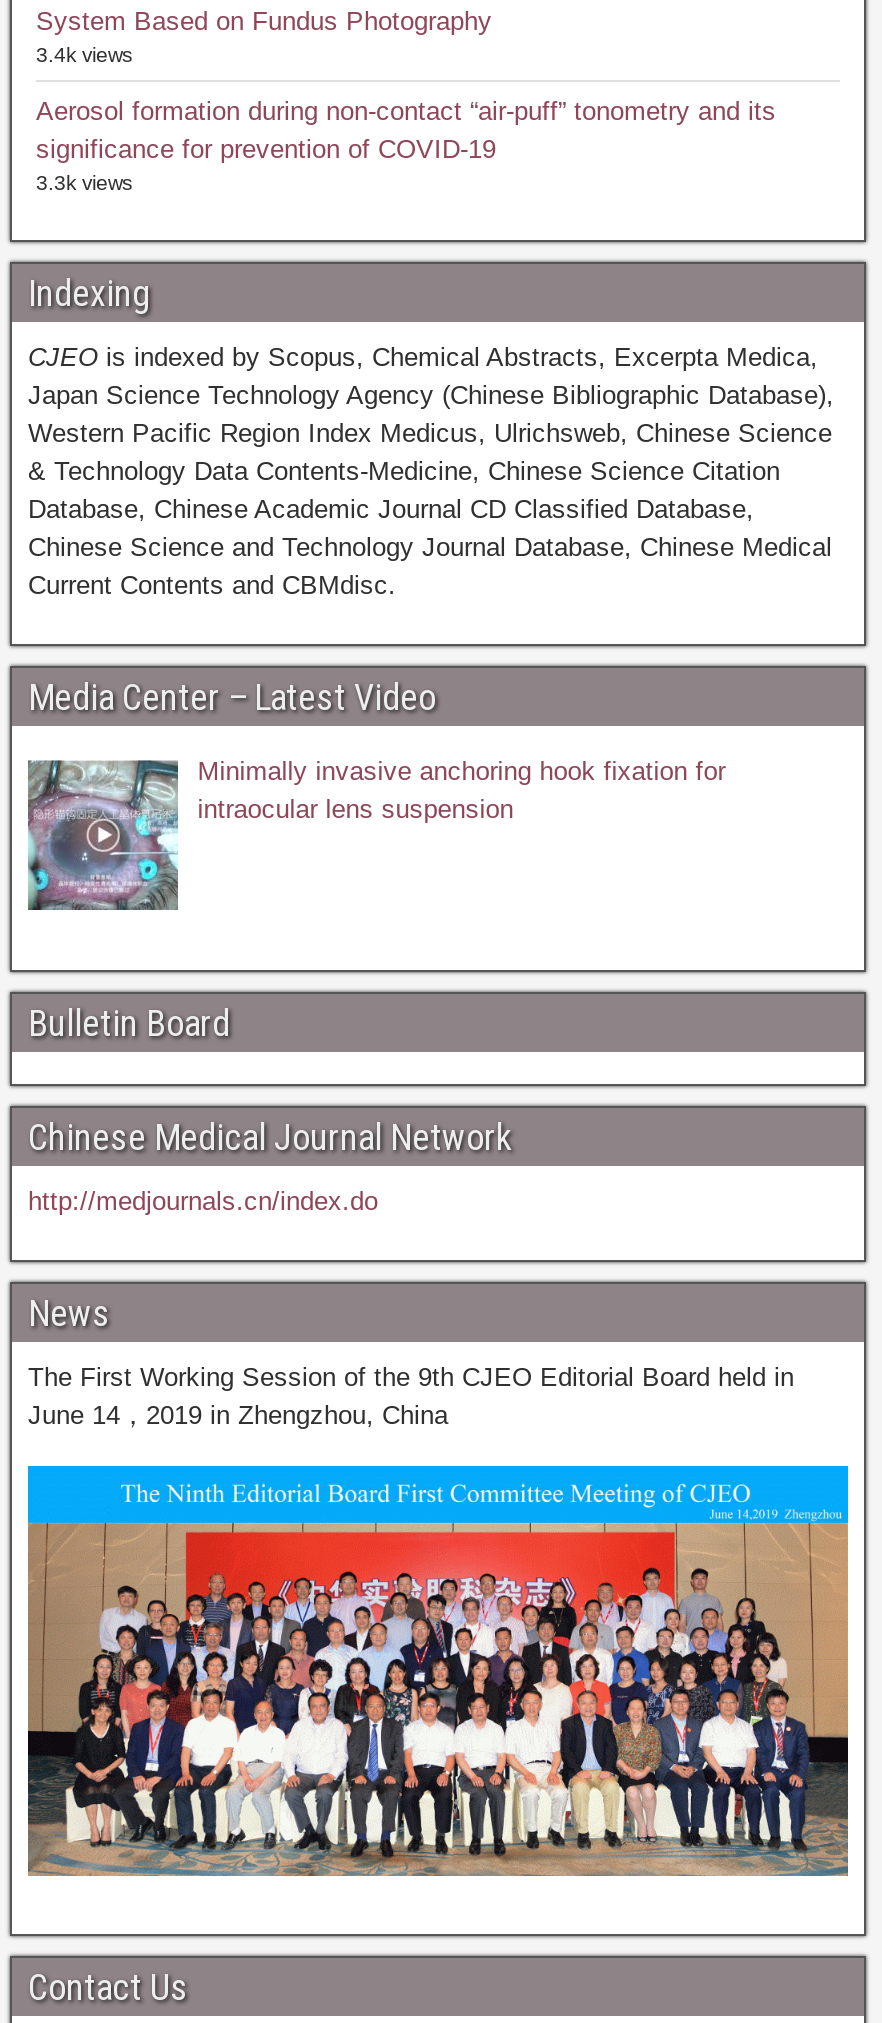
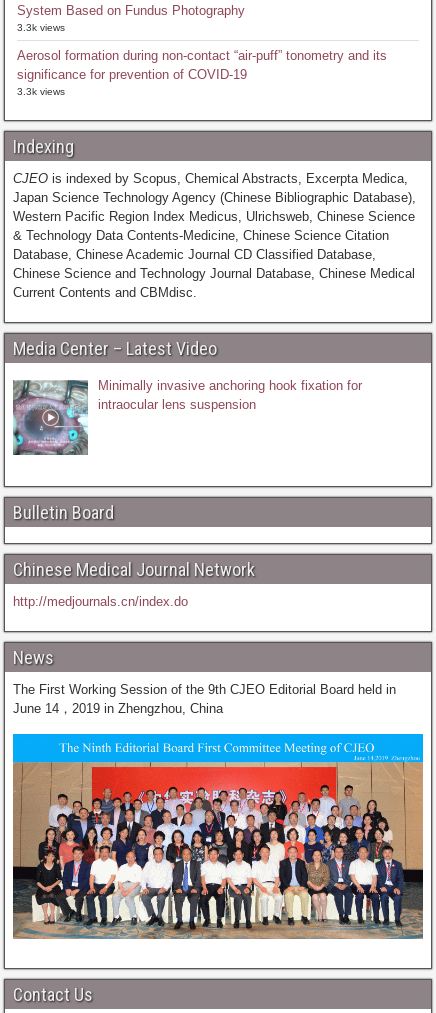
[36,44,132,66] 3.4k views -> [17,22,65,33] 3.3k views

